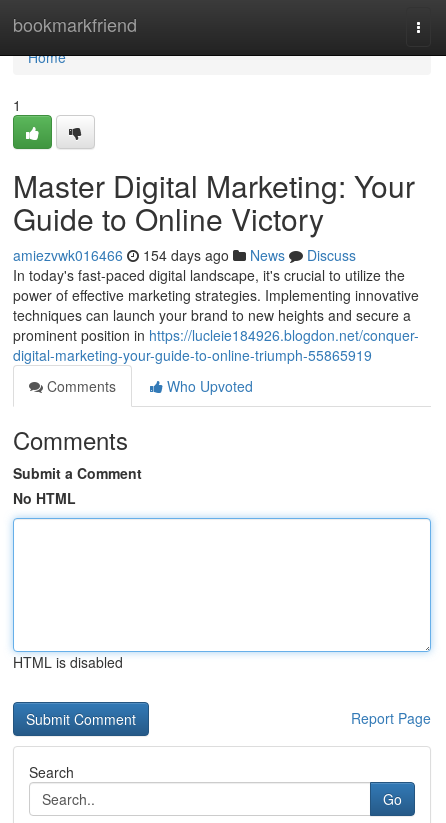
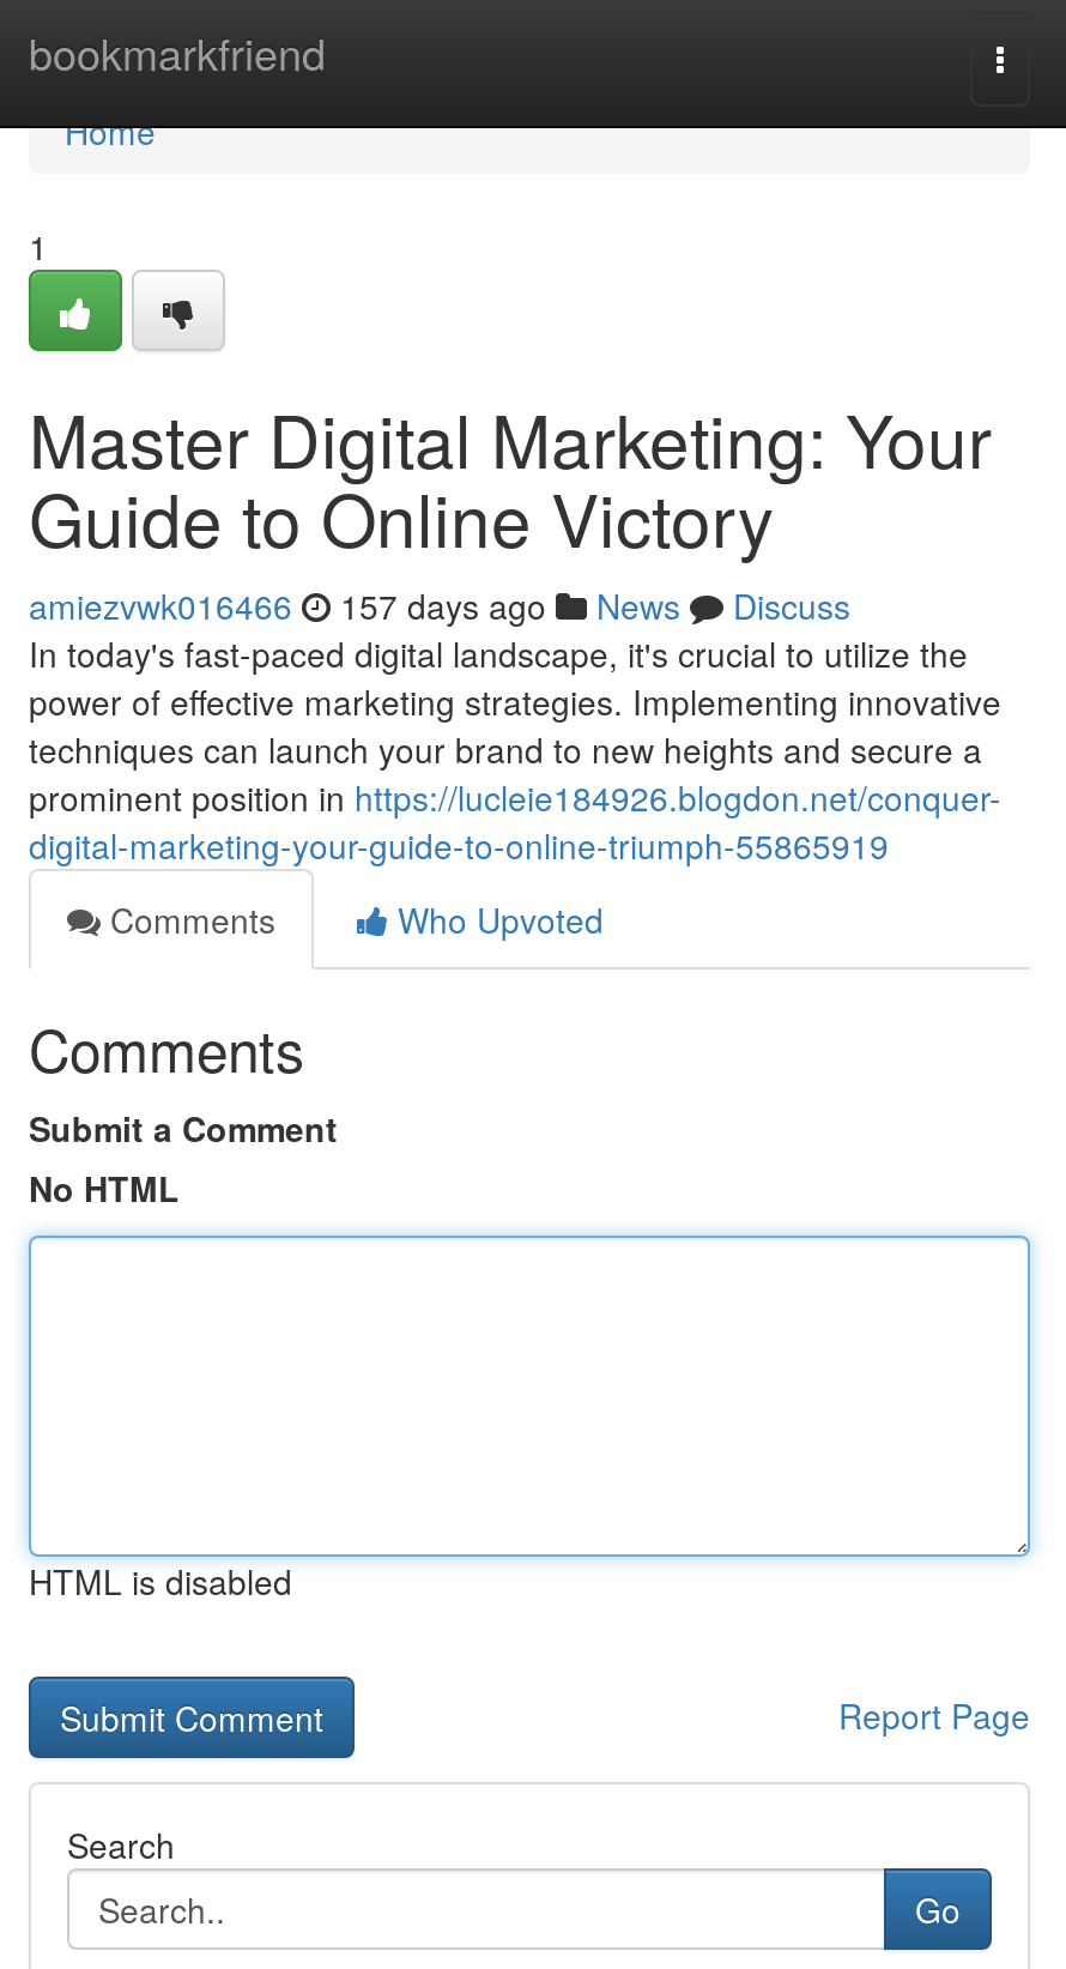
[13,245,356,265] amiezvwk016466 154 days ago News Discuss -> [29,581,850,629] amiezvwk016466 157 days ago News Discuss

